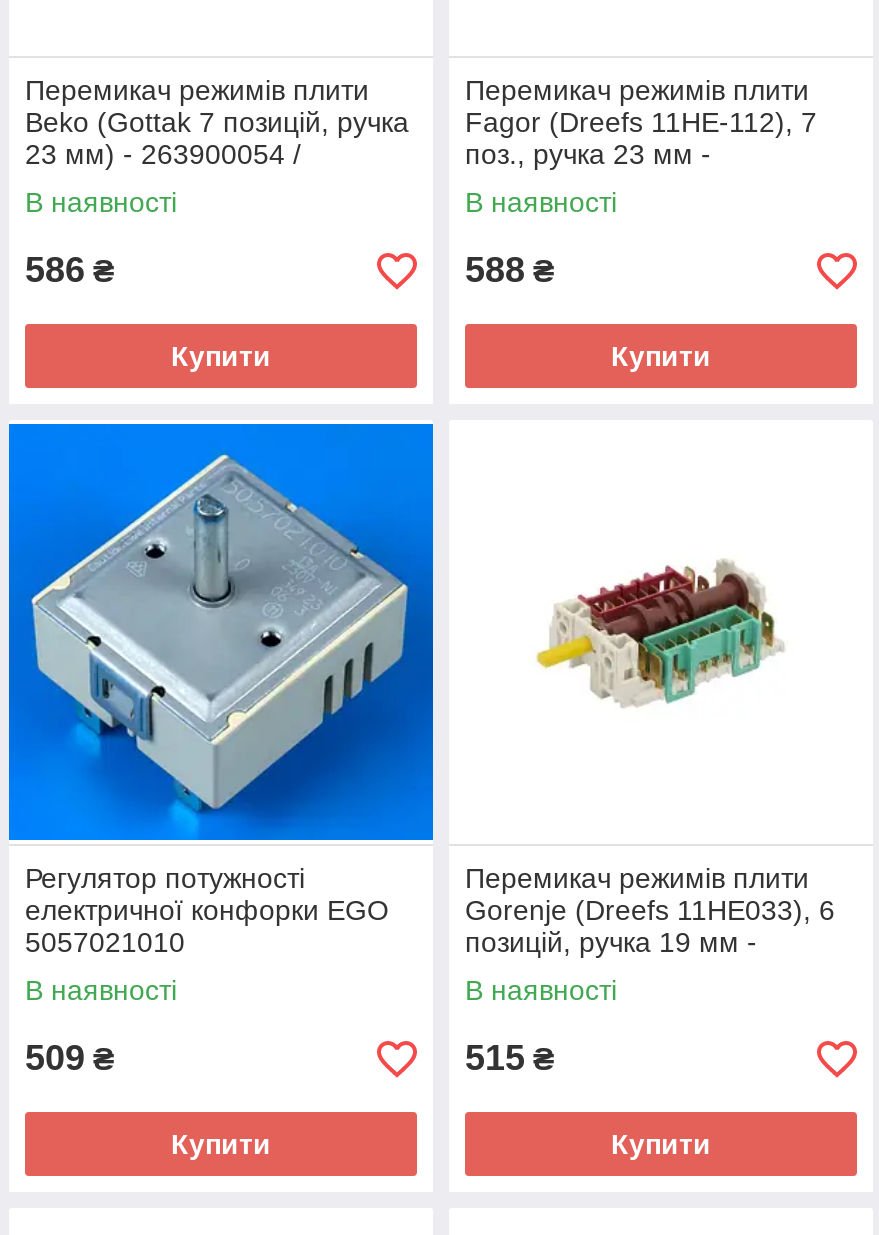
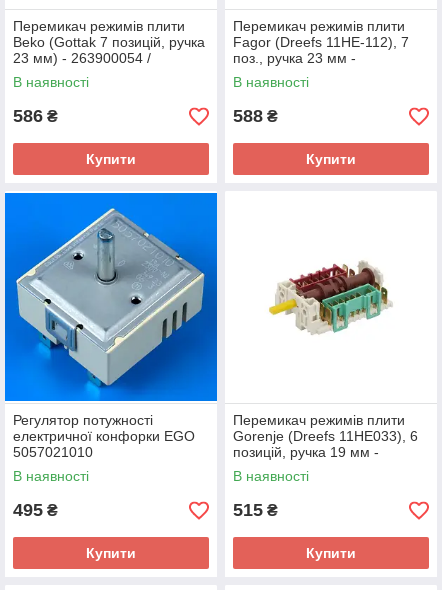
[25,1039,115,1079] 509 ₴ -> [13,500,58,520] 495 ₴

